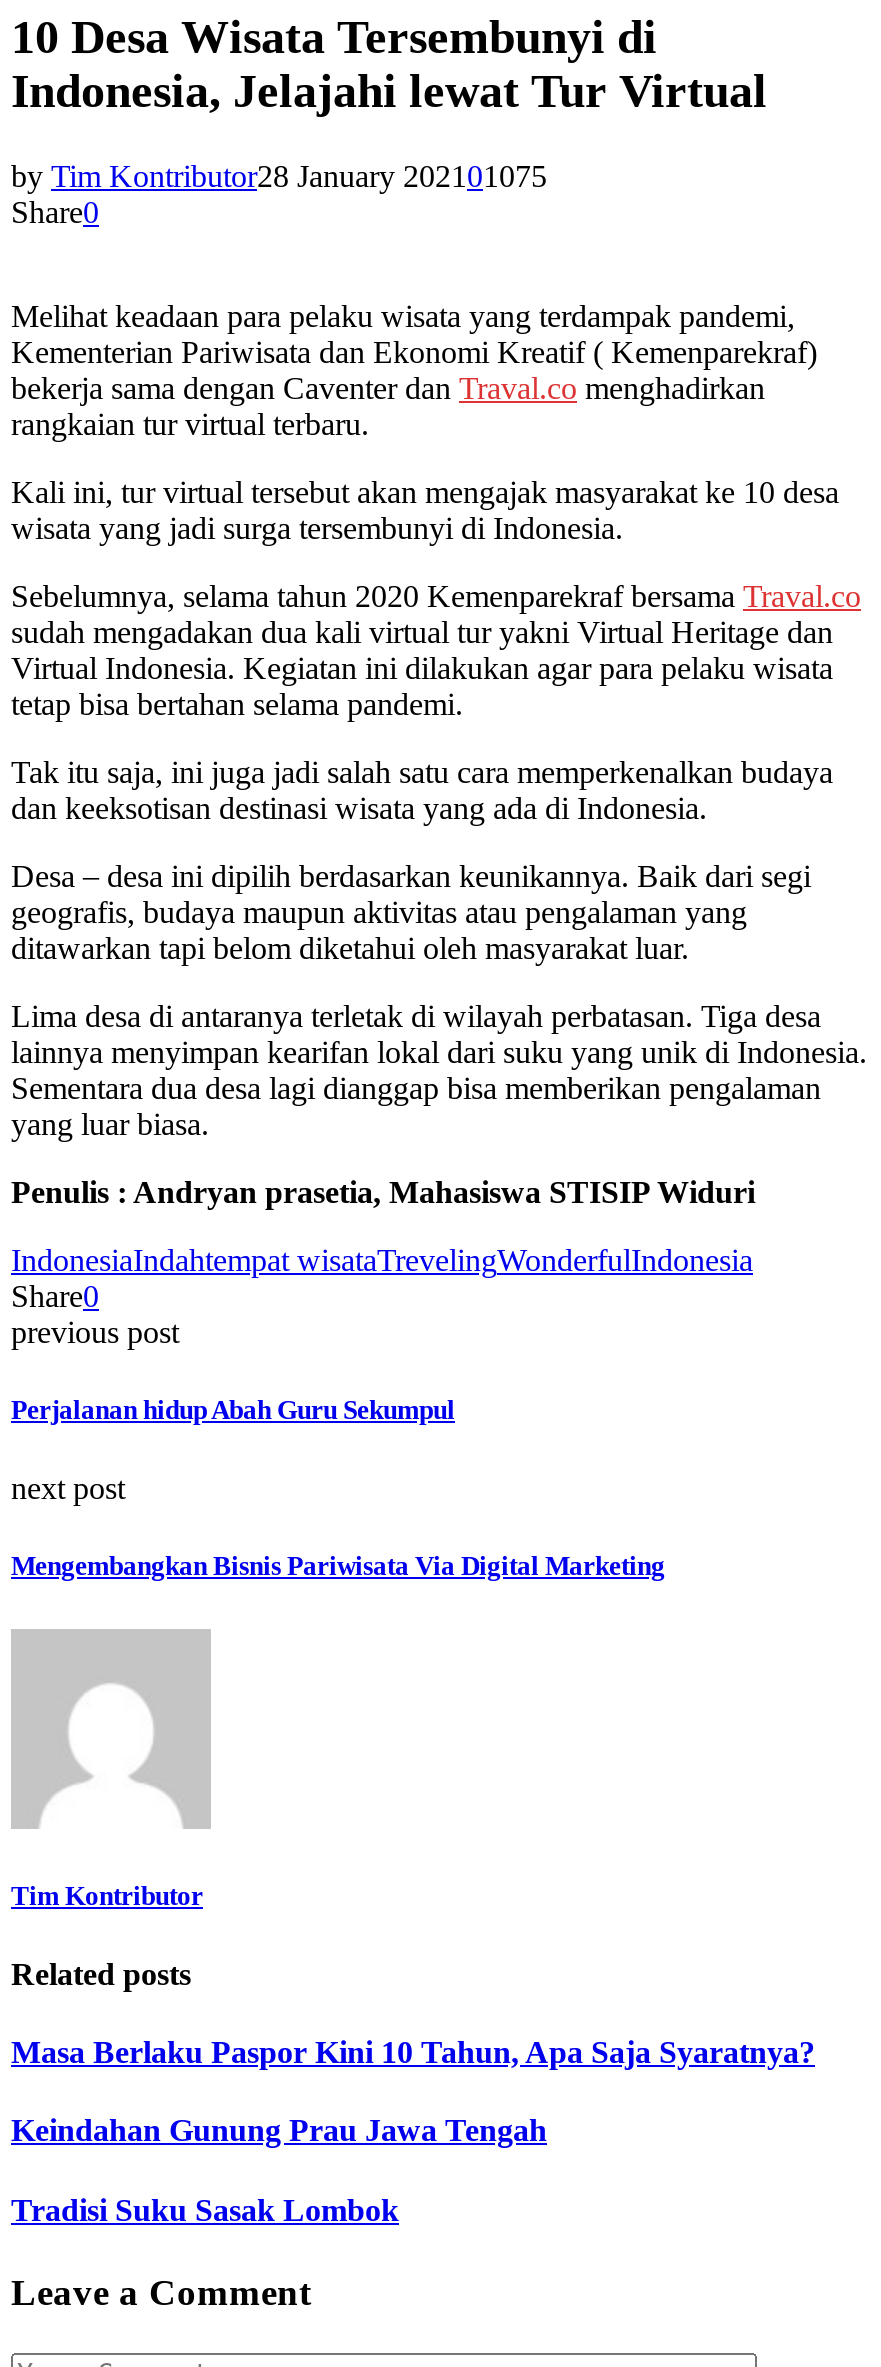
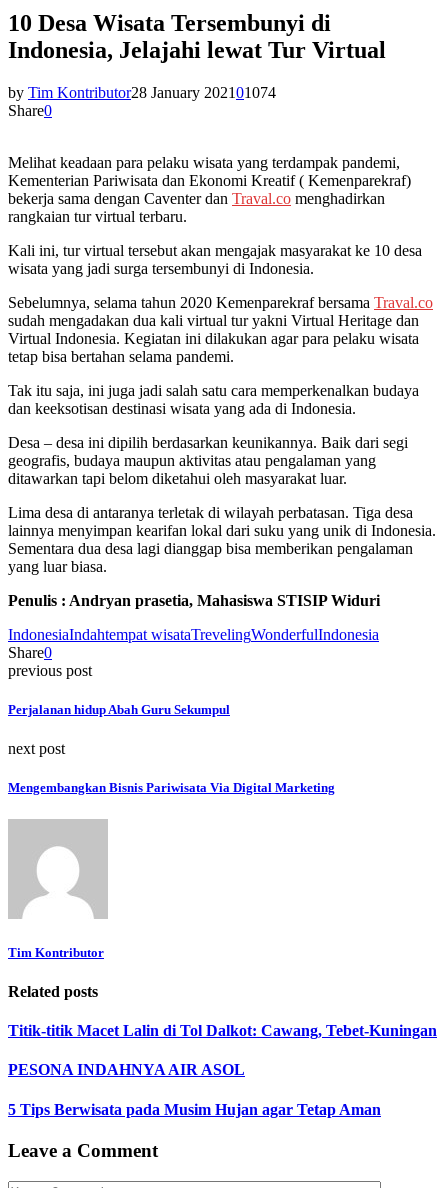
[11,159,547,193] by Tim Kontributor28 January 2021 01075 -> [8,84,276,101] by Tim Kontributor28 January 2021 01074
[11,2035,815,2069] Masa Berlaku Paspor Kini 10 Tahun, Apa Saja Syaratnya? -> [8,1022,437,1039] Titik-titik Macet Lalin di Tol Dalkot: Cawang, Tebet-Kuningan
[11,2114,547,2148] Keindahan Gunung Prau Jawa Tengah -> [8,1061,245,1078] PESONA INDAHNYA AIR ASOL
[11,2192,399,2226] Tradisi Suku Sasak Lombok -> [8,1101,381,1118] 5 Tips Berwisata pada Musim Hujan agar Tetap Aman

